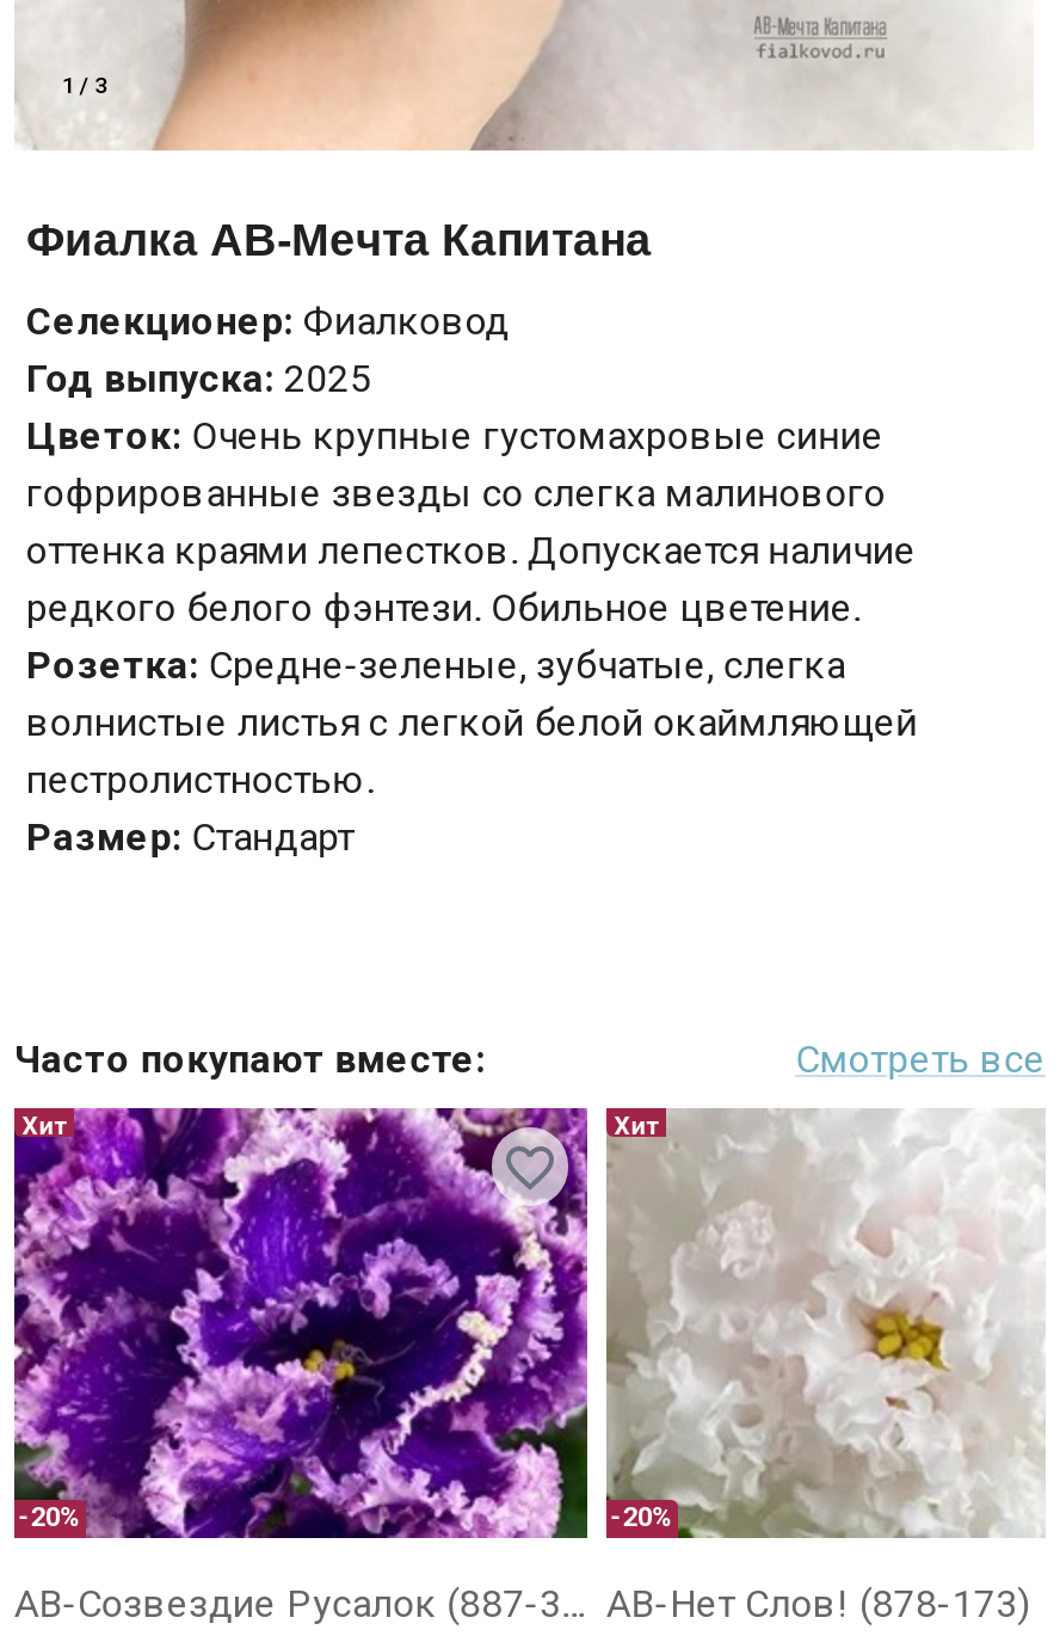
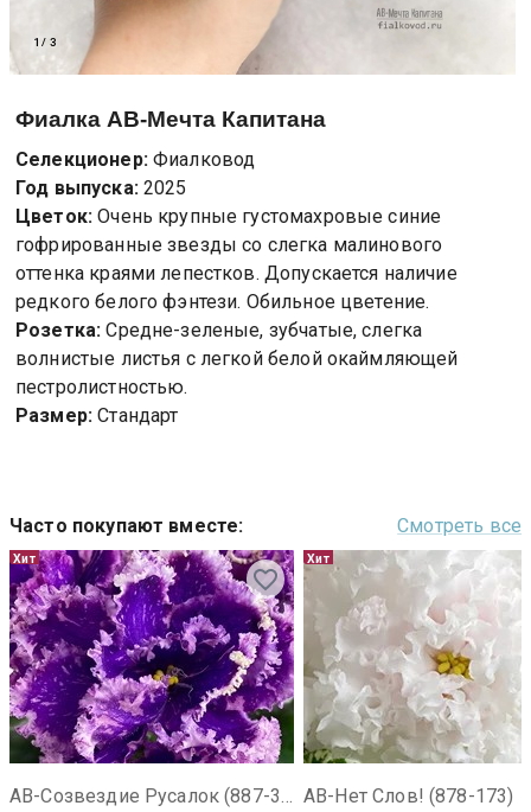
[18,1503,82,1534] -20% -> none
[610,1503,674,1534] -20% -> none

